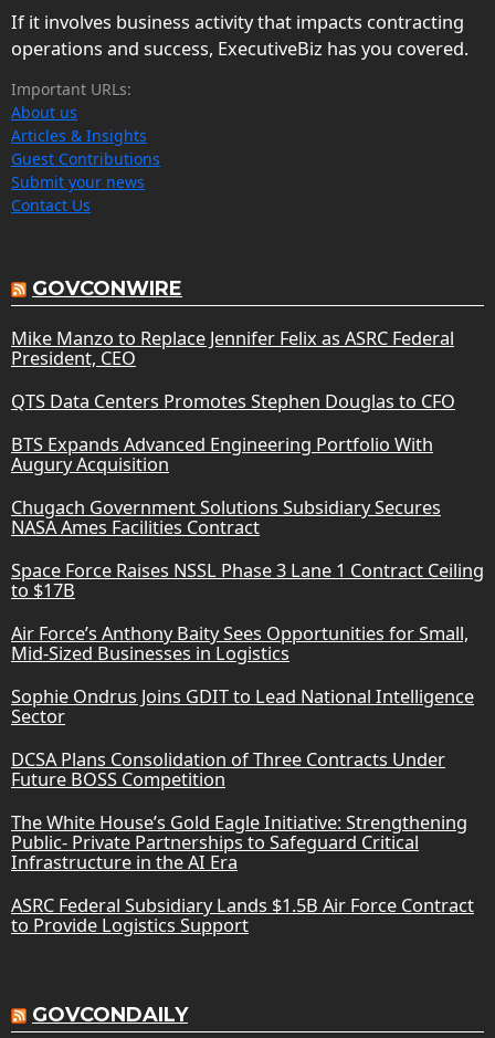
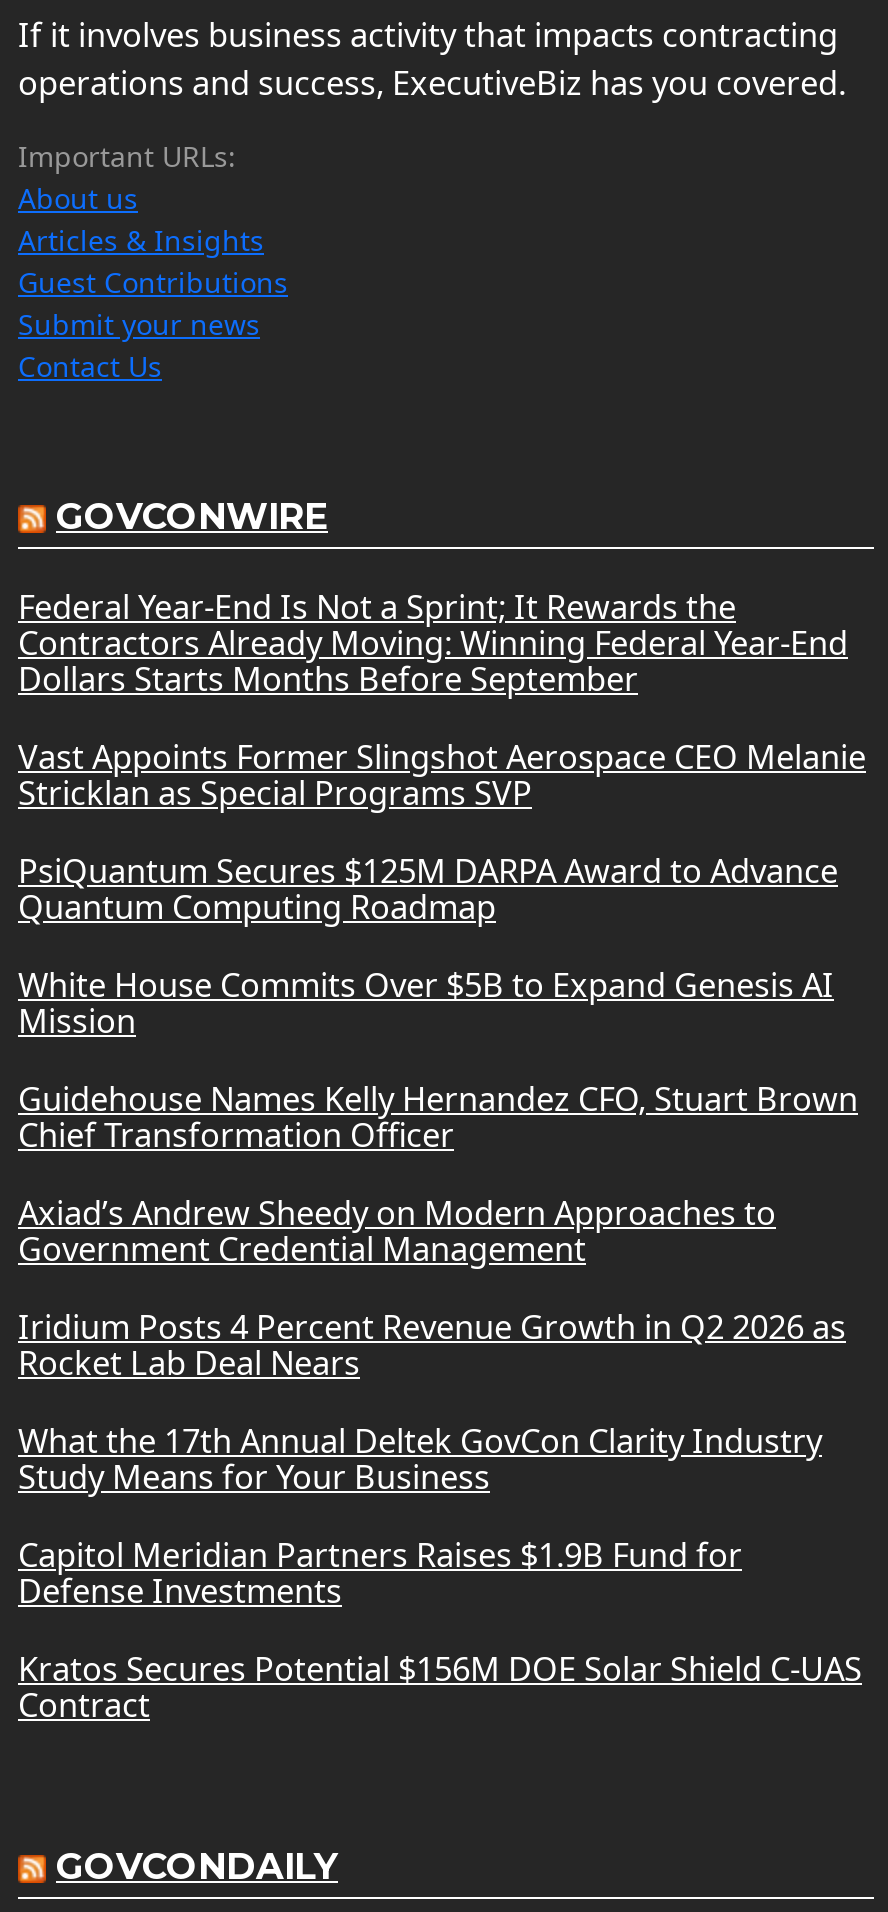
[11,326,454,370] Mike Manzo to Replace Jennifer Felix as ASRC Federal | President, CEO -> [18,584,848,700] Federal Year-End Is Not a Sprint; It Rewards the | Contractors Already Moving: Winning Federal Year-End | Dollars Starts Months Before September
[11,389,455,413] QTS Data Centers Promotes Stephen Douglas to CFO -> [18,734,866,814] Vast Appoints Former Slingshot Aerospace CEO Melanie | Stricklan as Special Programs SVP
[11,432,433,476] BTS Expands Advanced Engineering Portfolio With | Augury Acquisition -> [18,848,838,928] PsiQuantum Secures $125M DARPA Award to Advance | Quantum Computing Roadmap
[11,495,441,539] Chugach Government Solutions Subsidiary Secures | NASA Ames Facilities Contract -> [18,962,834,1042] White House Commits Over $5B to Expand Genesis AI | Mission
[11,558,484,602] Space Force Raises NSSL Phase 3 Lane 1 Contract Ceiling | to $17B -> [18,1076,858,1156] Guidehouse Names Kelly Hernandez CFO, Stuart Brown | Chief Transformation Officer
[11,621,468,665] Air Force’s Anthony Baity Sees Opportunities for Small, | Mid-Sized Businesses in Logistics -> [18,1190,776,1270] Axiad’s Andrew Sheedy on Modern Approaches to | Government Credential Management
[11,684,474,728] Sophie Ondrus Joins GDIT to Lead National Intelligence | Sector -> [18,1304,846,1384] Iridium Posts 4 Percent Revenue Growth in Q2 2026 as | Rocket Lab Deal Nears
[11,747,445,791] DCSA Plans Consolidation of Three Contracts Under | Future BOSS Competition -> [18,1418,822,1498] What the 17th Annual Deltek GovCon Clarity Industry | Study Means for Your Business
[11,810,467,874] The White House’s Gold Eagle Initiative: Strengthening | Public- Private Partnerships to Safeguard Critical | Infrastructure in the AI Era -> [18,1532,742,1612] Capitol Meridian Partners Raises $1.9B Fund for | Defense Investments
[11,893,474,937] ASRC Federal Subsidiary Lands $1.5B Air Force Contract | to Provide Logistics Support -> [18,1646,862,1726] Kratos Secures Potential $156M DOE Solar Shield C-UAS | Contract

